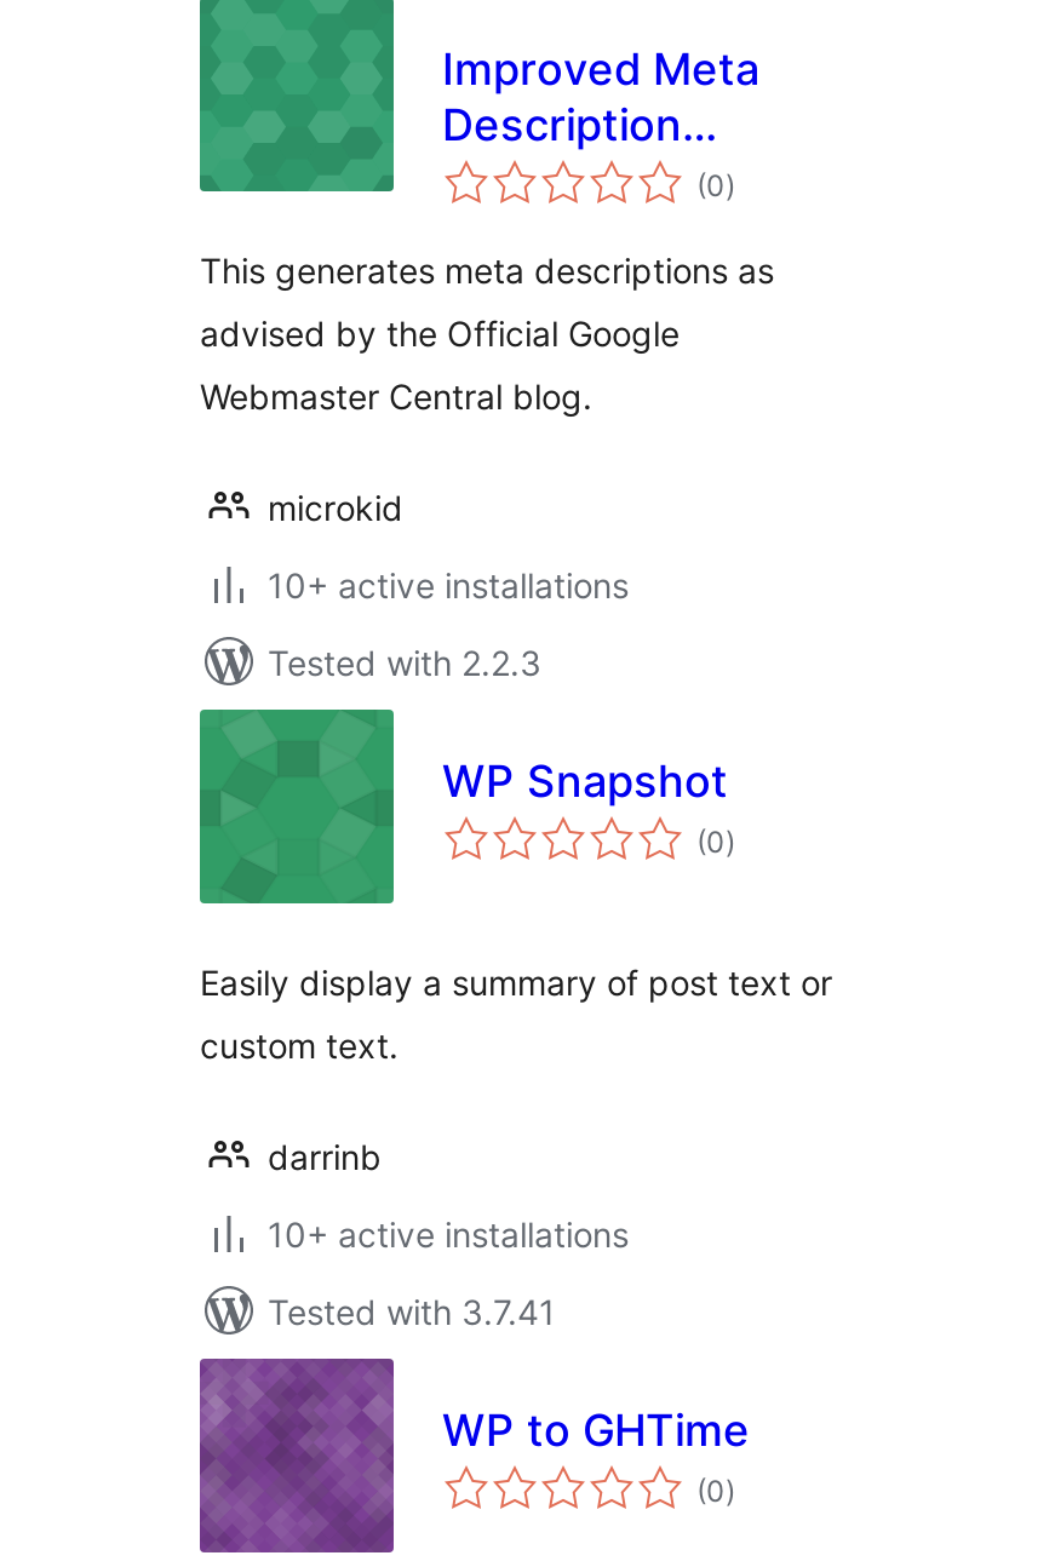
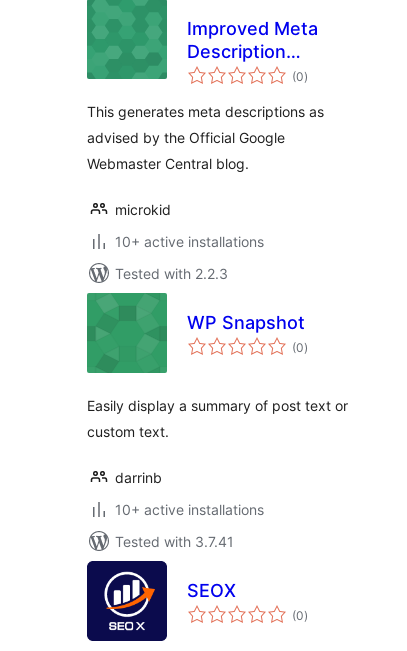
[197,1356,750,1555] [image] | WP to GHTime -> [86,560,236,642] [image] | SEOX

